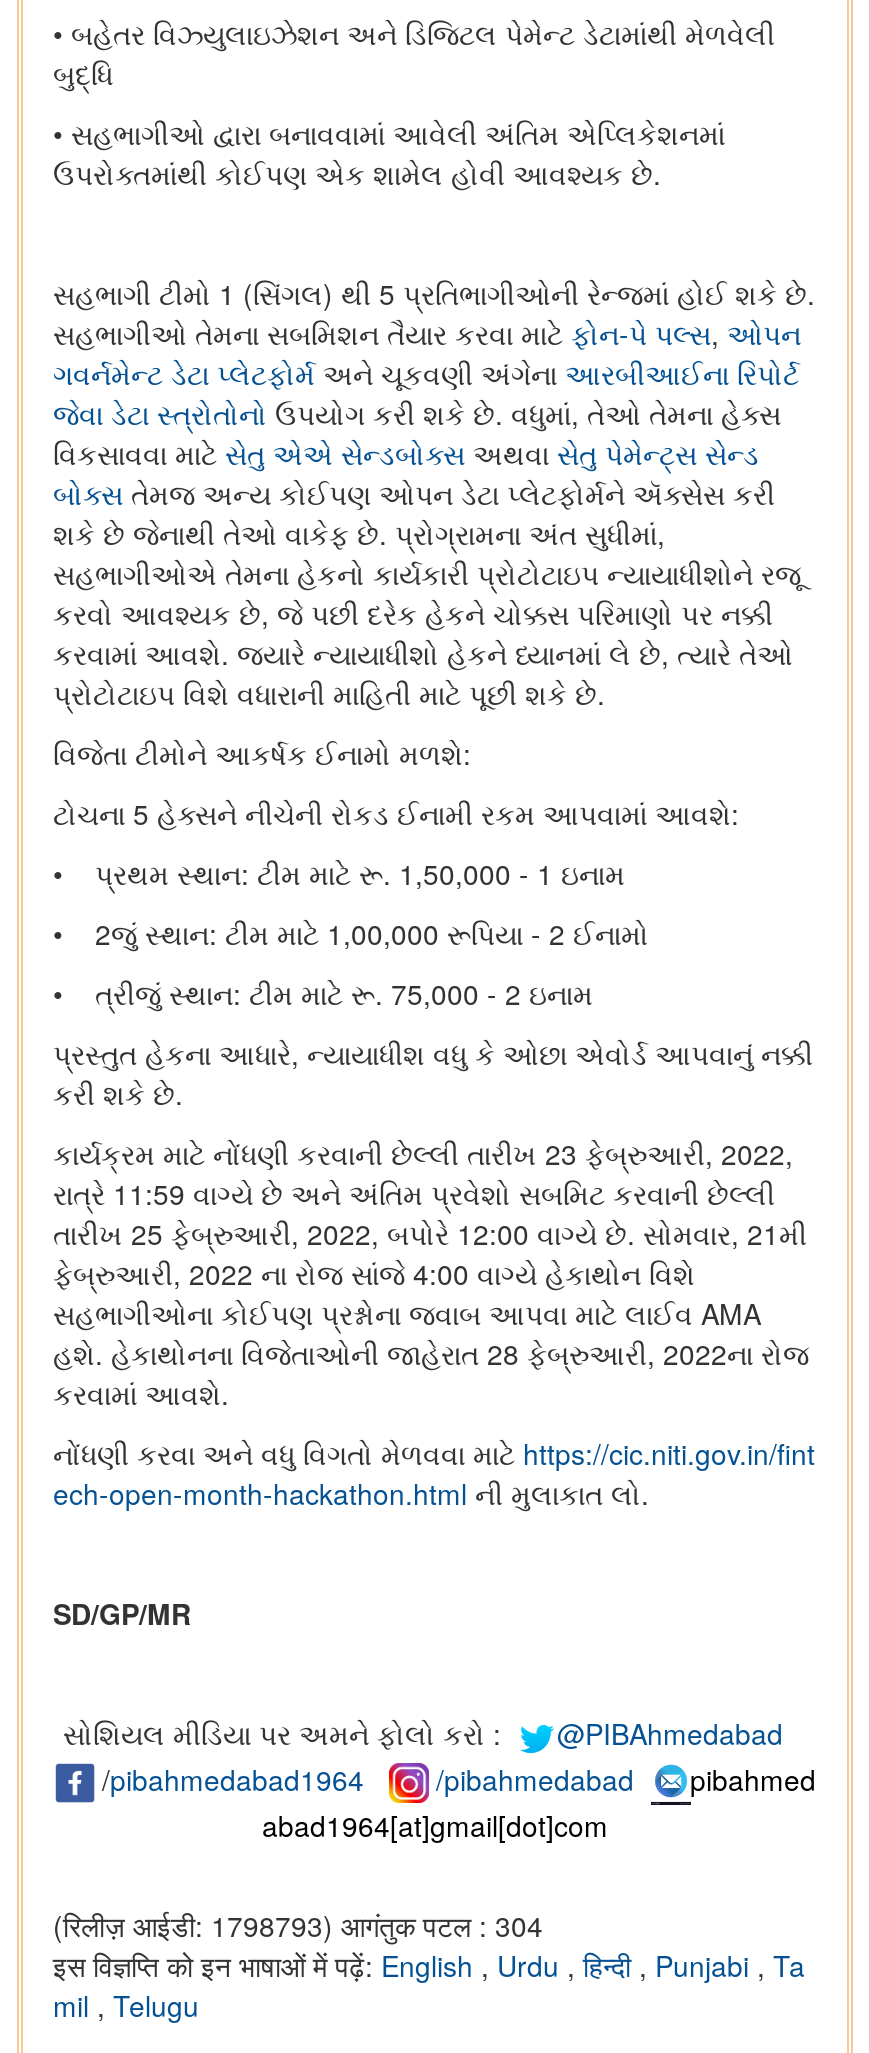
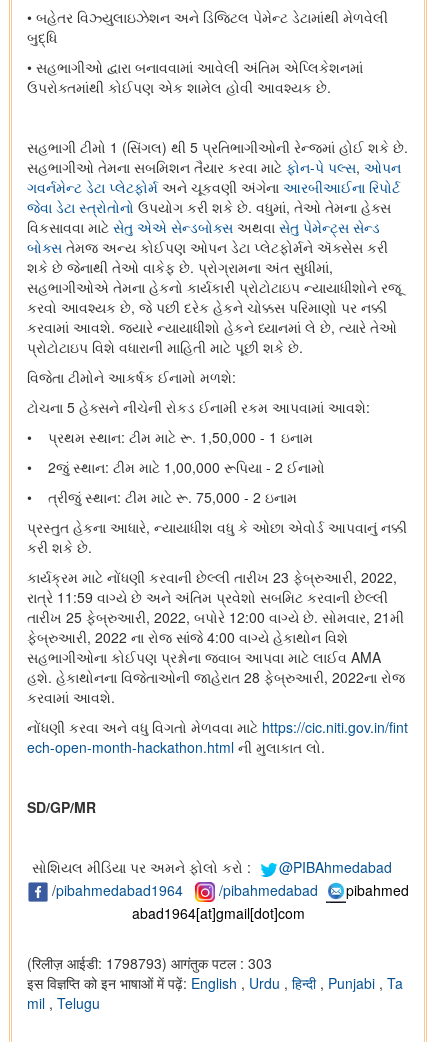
[53,1905,543,1945] (रिलीज़ आईडी: 1798793) आगंतुक पटल : 304 -> [27,953,272,973] (रिलीज़ आईडी: 1798793) आगंतुक पटल : 303

